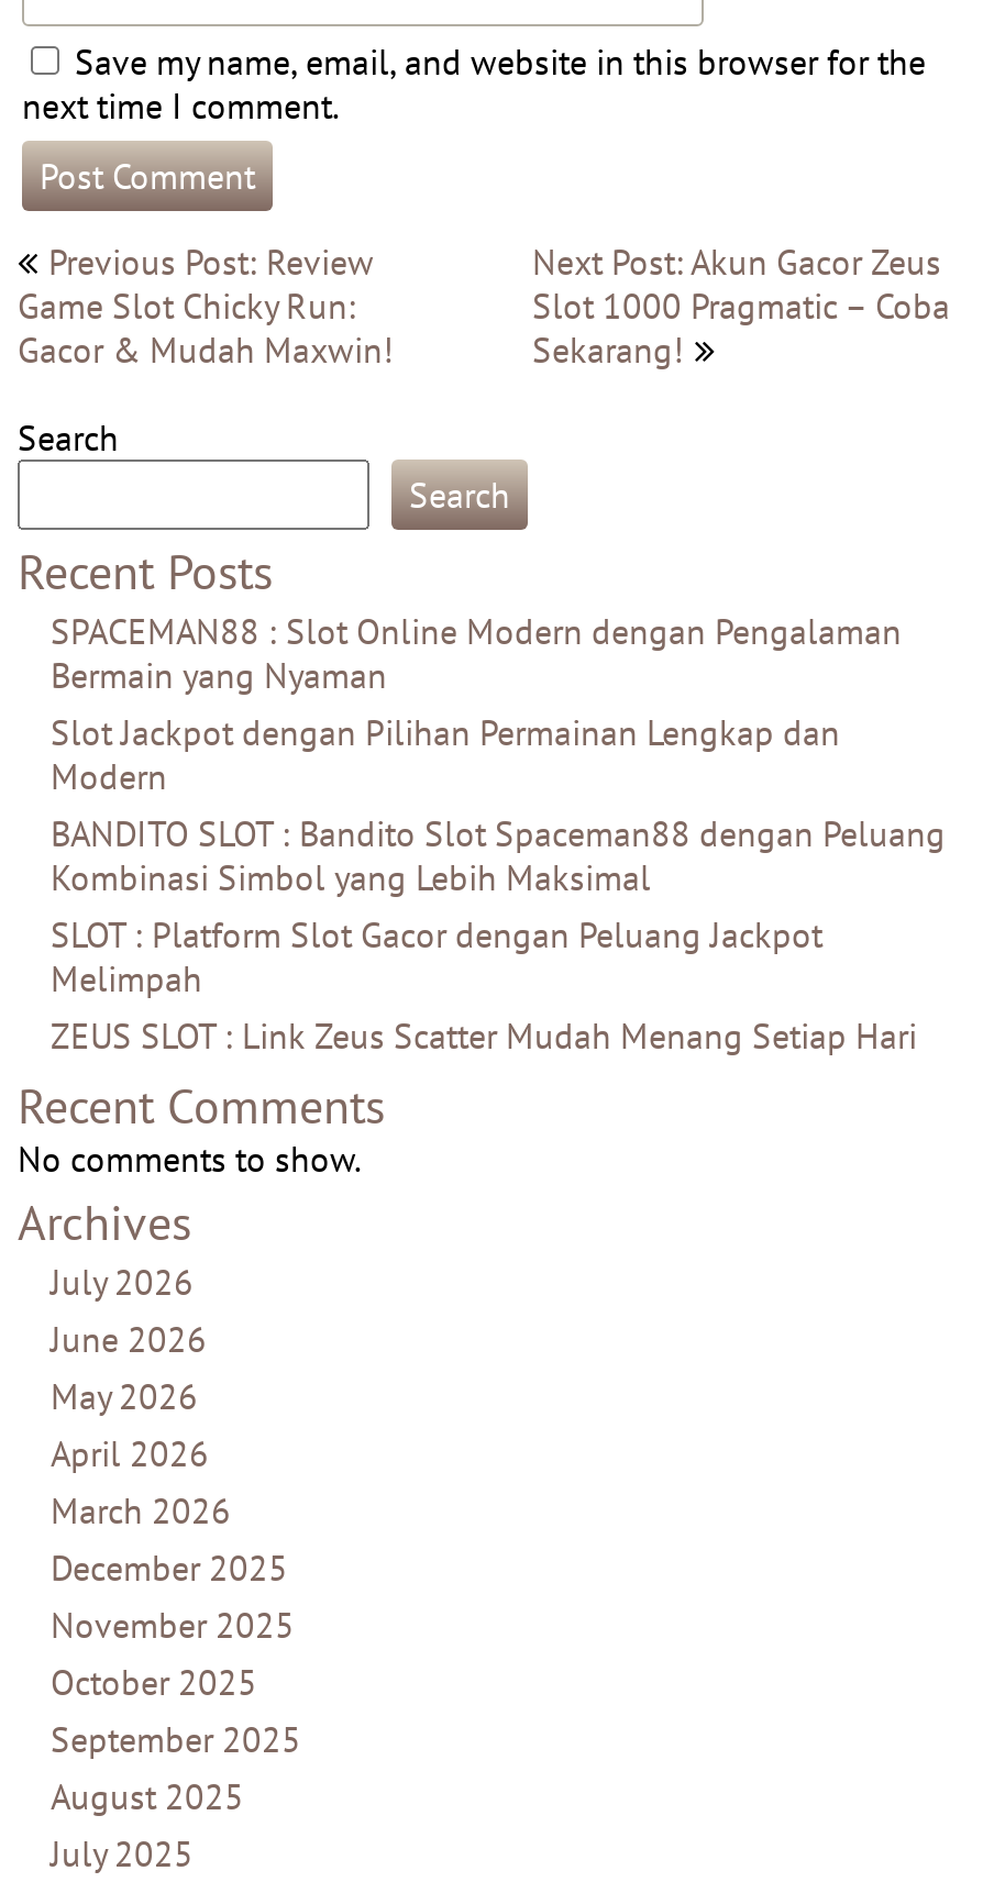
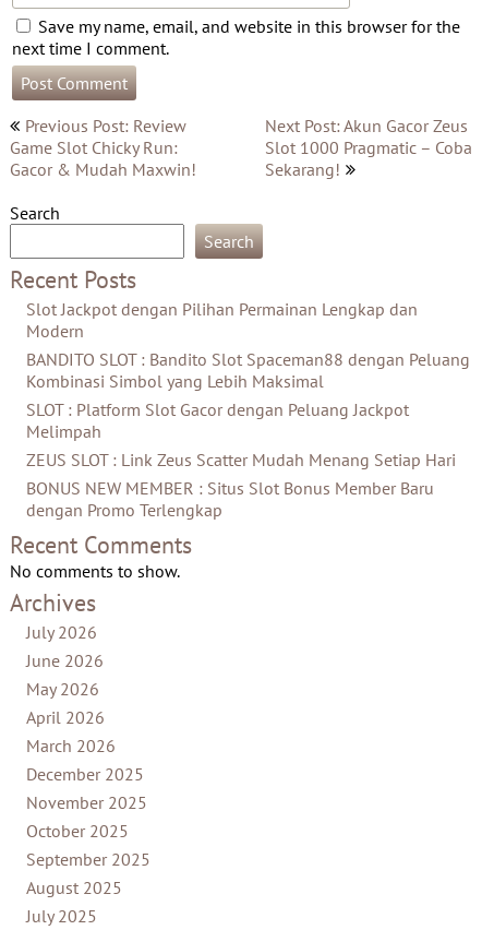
[51,608,902,696] SPACEMAN88 : Slot Online Modern dengan Pengalaman | Bermain yang Nyaman -> none
moved [51,709,946,1057] -> [26,298,470,470]: Slot Jackpot dengan Pilihan Permainan Lengkap dan | Modern | BANDITO SLOT : Bandito Slot Spaceman88 dengan Peluang | Kombinasi Simbol yang Lebih Maksimal | SLOT : Platform Slot Gacor dengan Peluang Jackpot | Melimpah | ZEUS SLOT : Link Zeus Scatter Mudah Menang Setiap Hari
none -> [26,477,434,520] BONUS NEW MEMBER : Situs Slot Bonus Member Baru | dengan Promo Terlengkap

